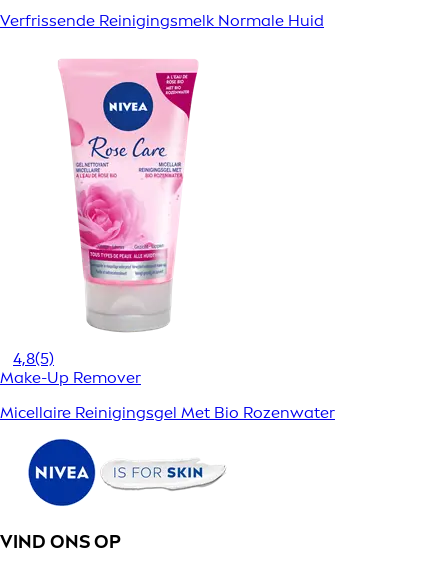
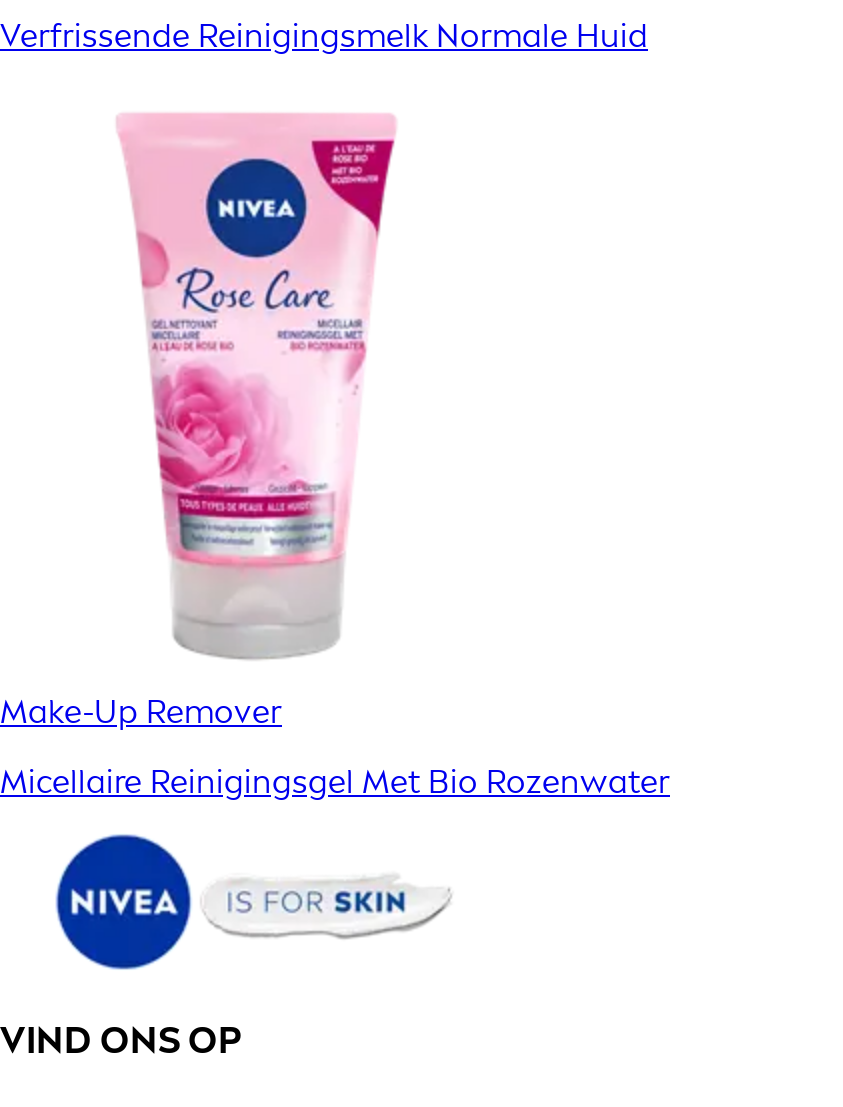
[13,349,54,368] 4,8(5) -> none

